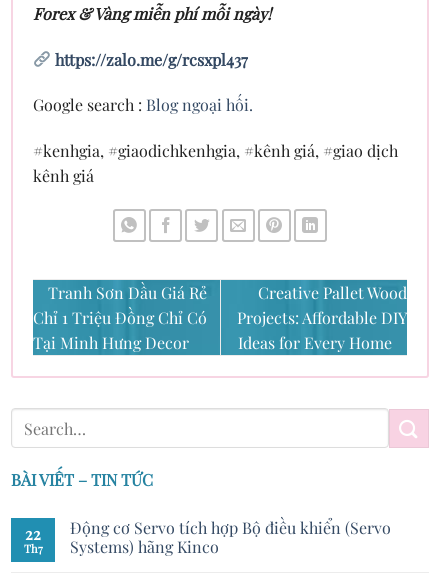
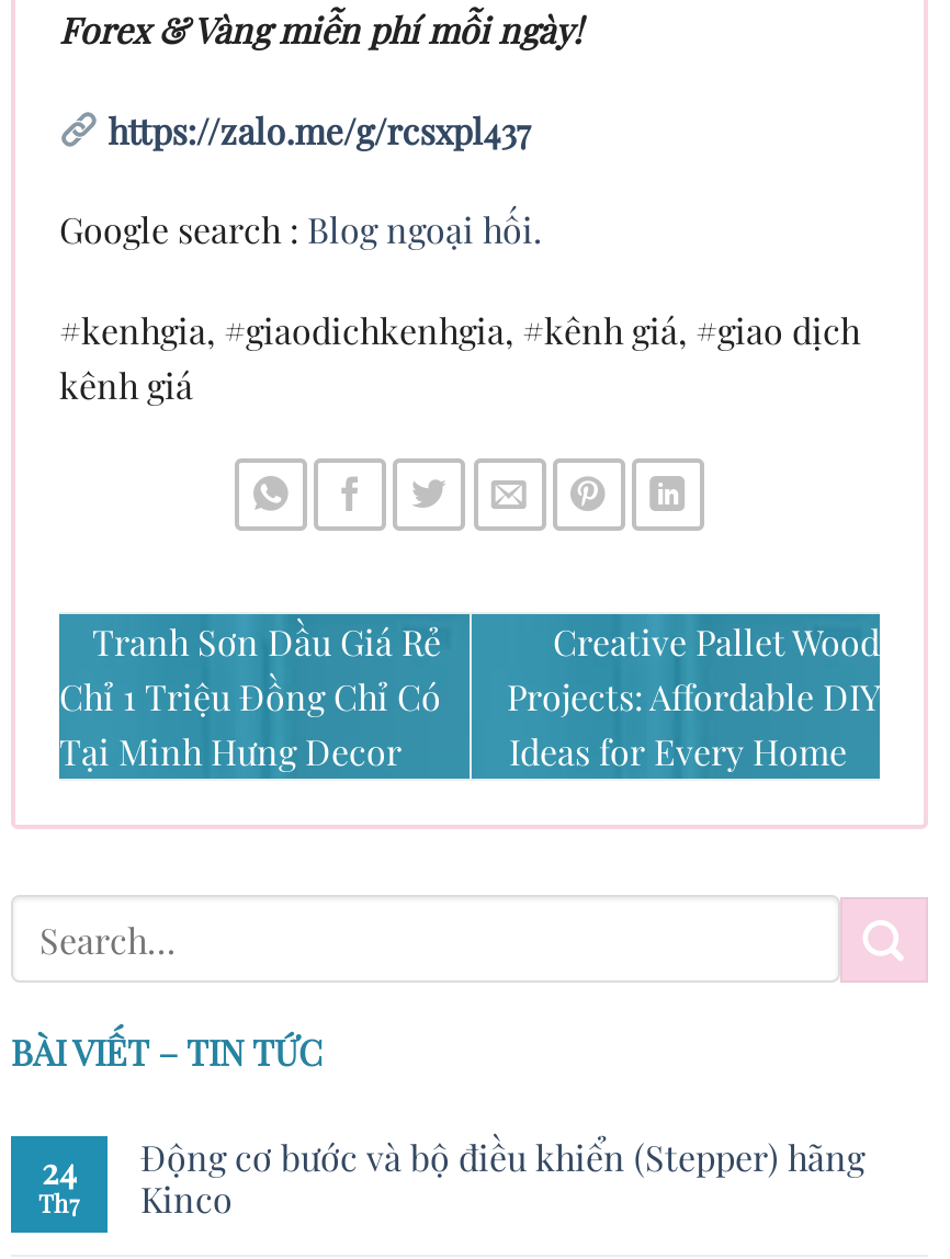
[70,517,391,557] Động cơ Servo tích hợp Bộ điều khiển (Servo | Systems) hãng Kinco -> [140,1135,864,1222] Động cơ bước và bộ điều khiển (Stepper) hãng | Kinco
[25,523,41,544] 22 -> [42,1148,77,1194] 24

